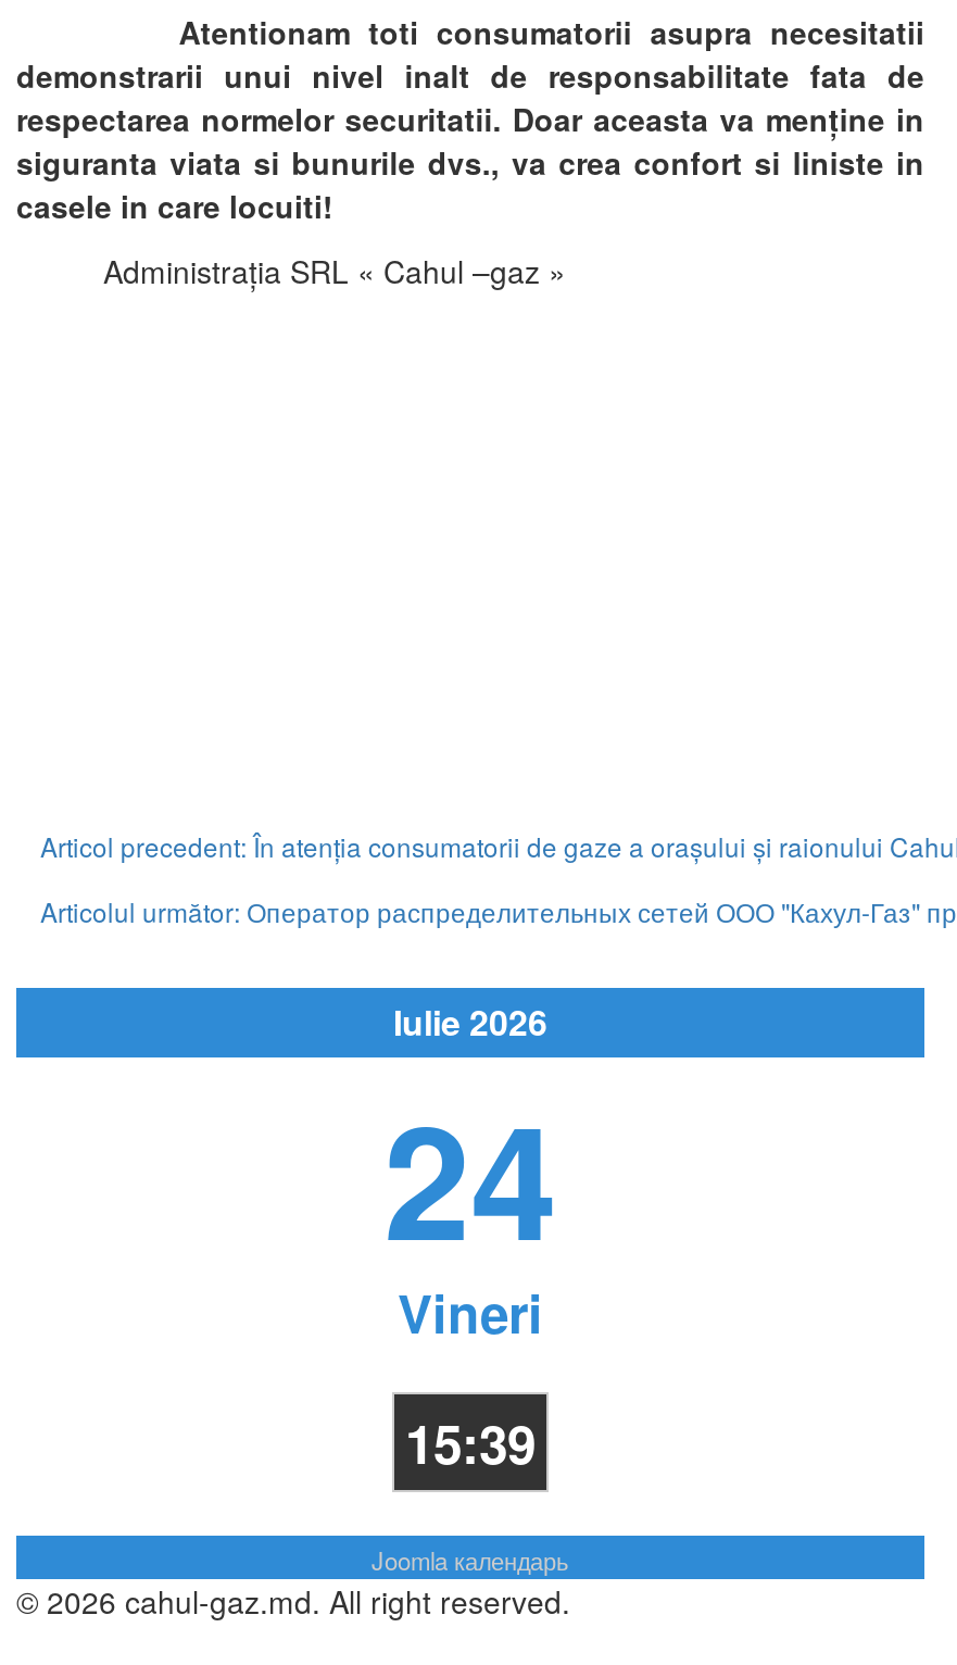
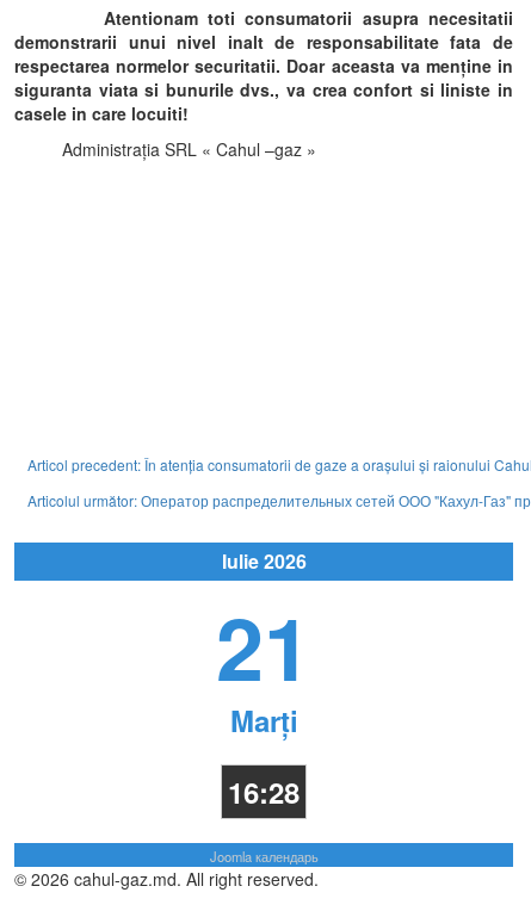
[383,1064,557,1349] 24 | Vineri -> [216,584,311,740] 21 | Marți
[405,1405,536,1479] 15:39 -> [228,771,300,812] 16:28

